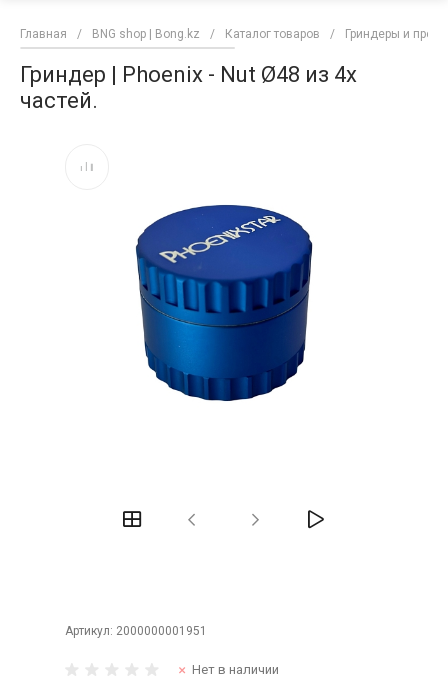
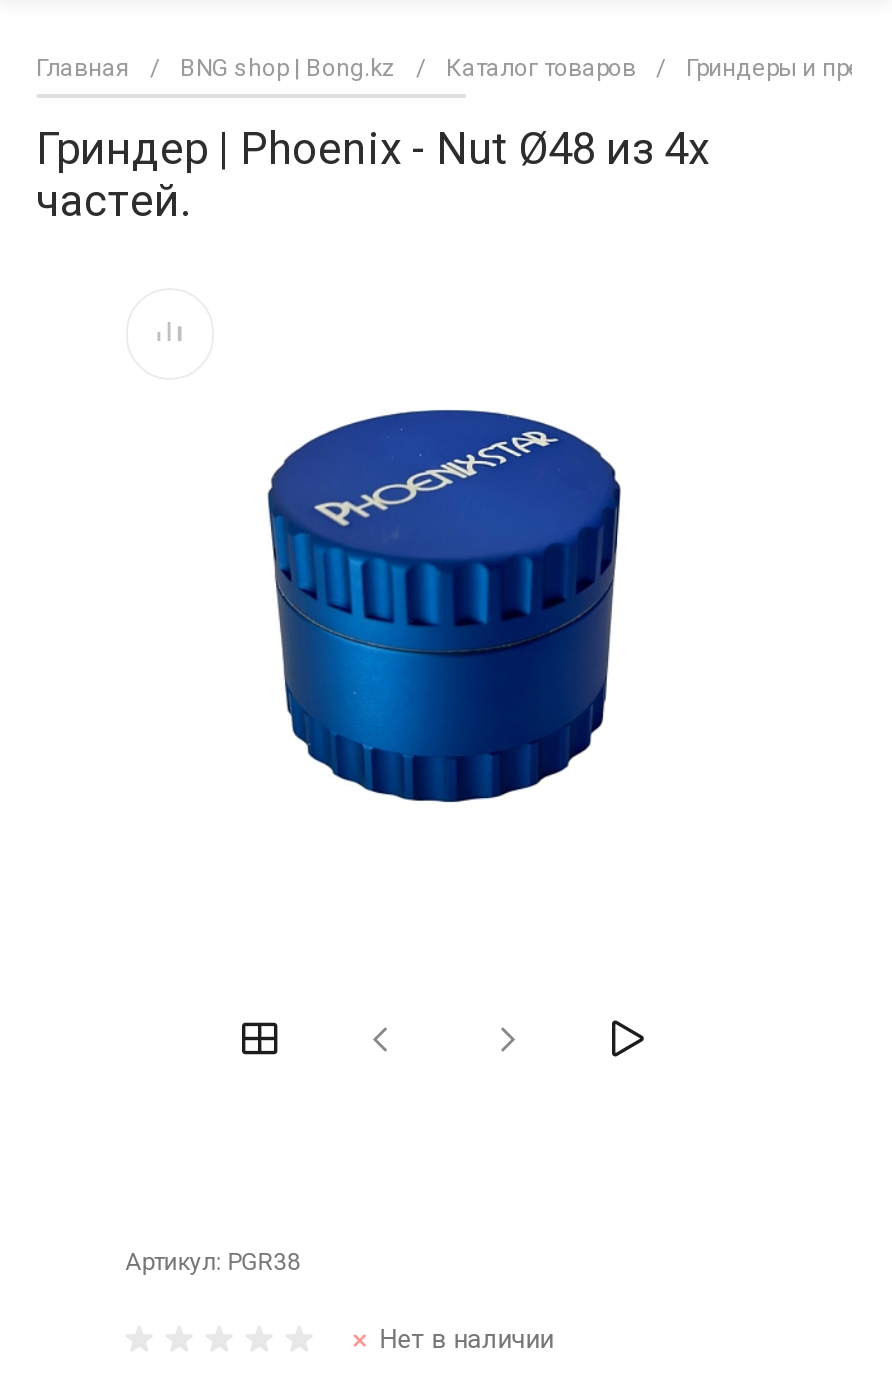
[65,624,207,638] Артикул: 2000000001951 -> [126,1249,302,1277] Артикул: PGR38

